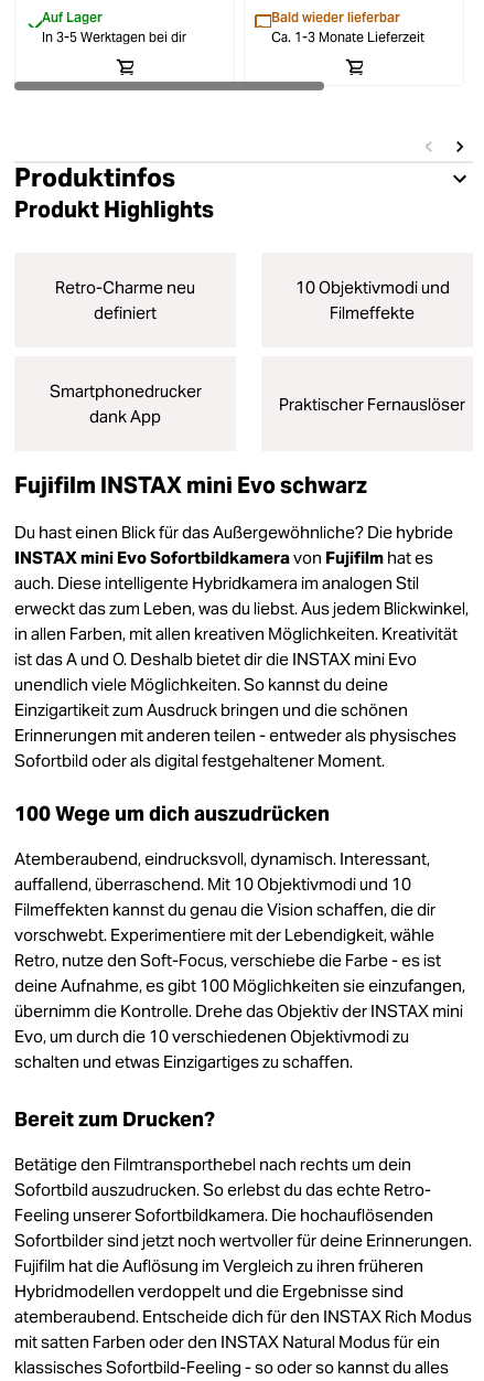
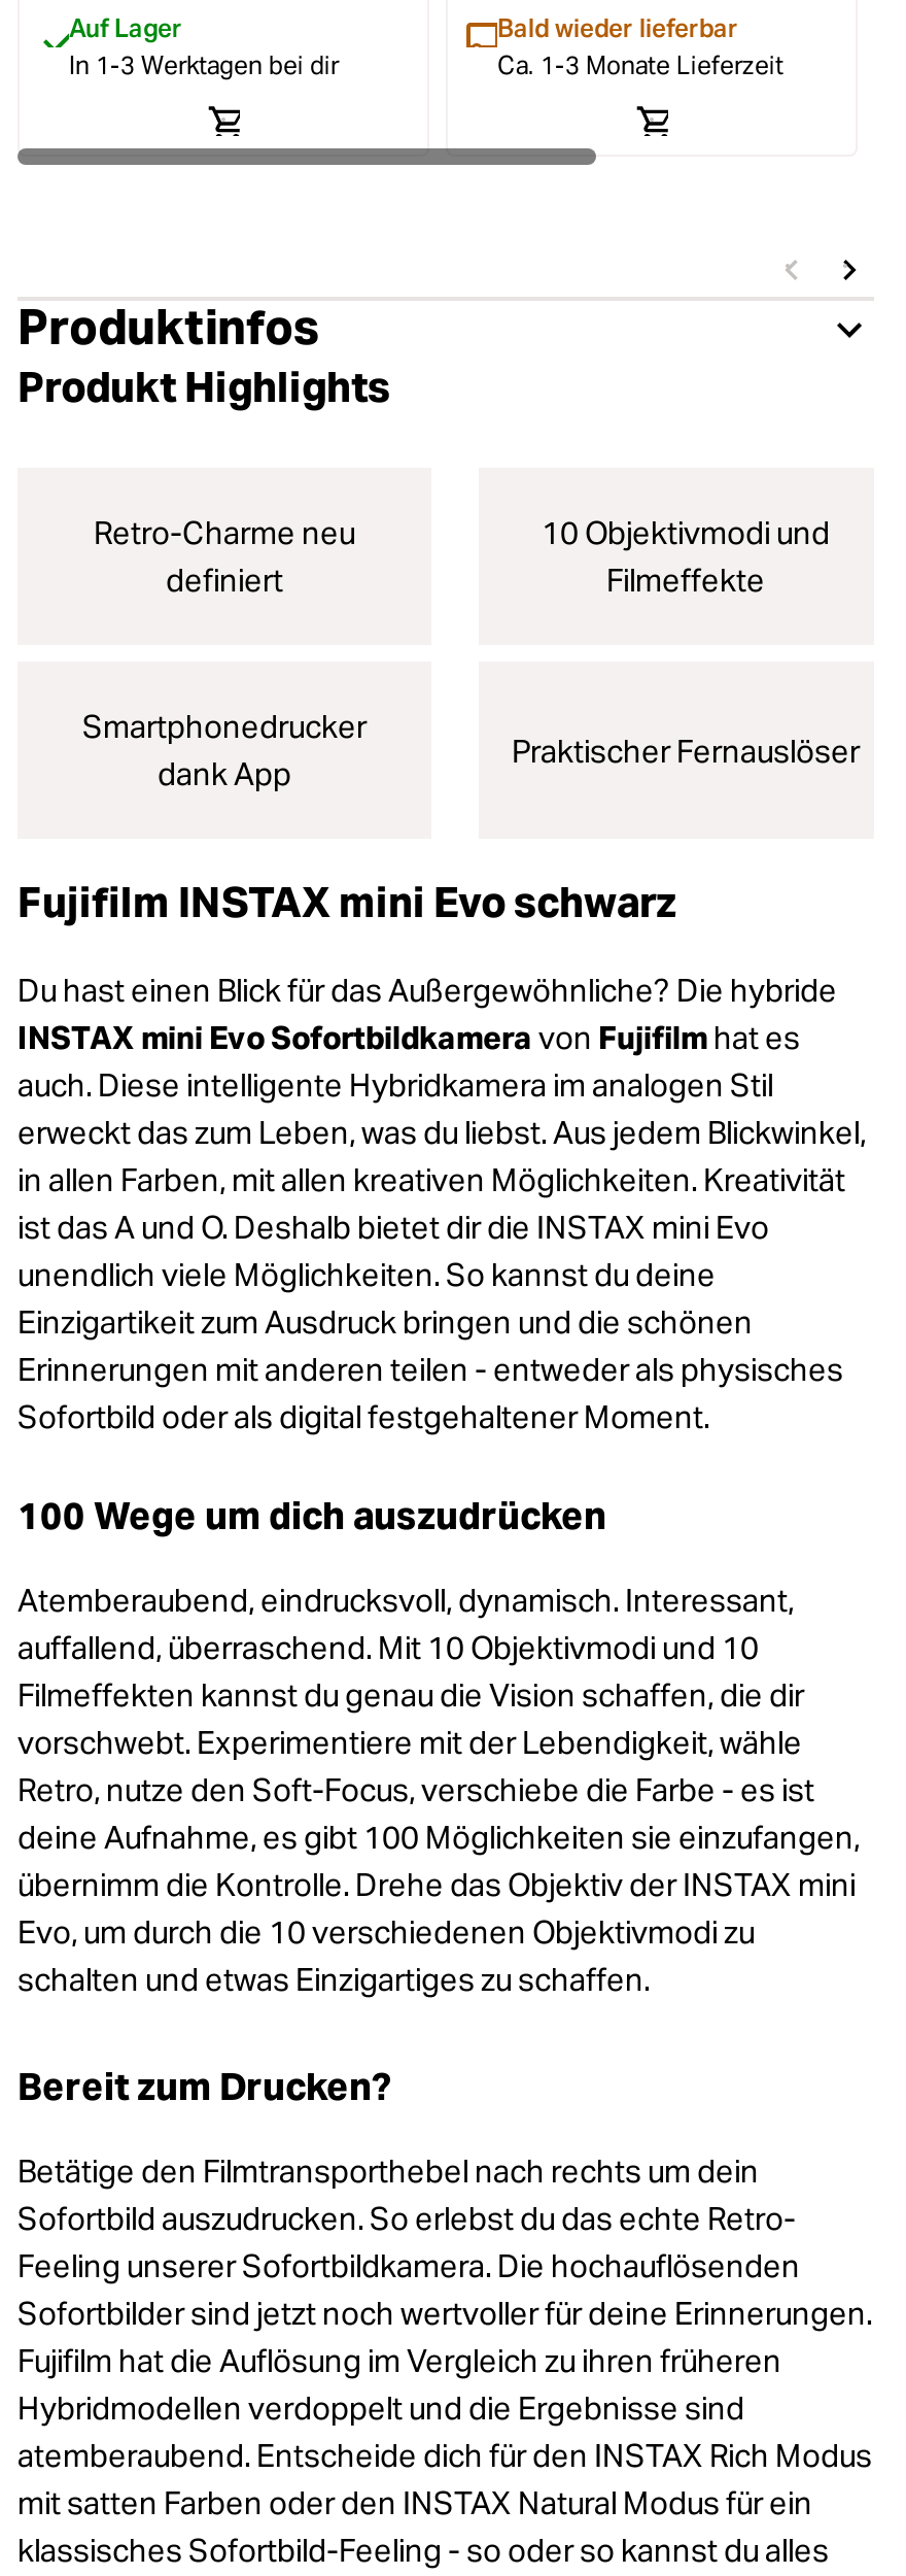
[42,29,186,45] In 3-5 Werktagen bei dir -> [69,49,339,80] In 1-3 Werktagen bei dir

